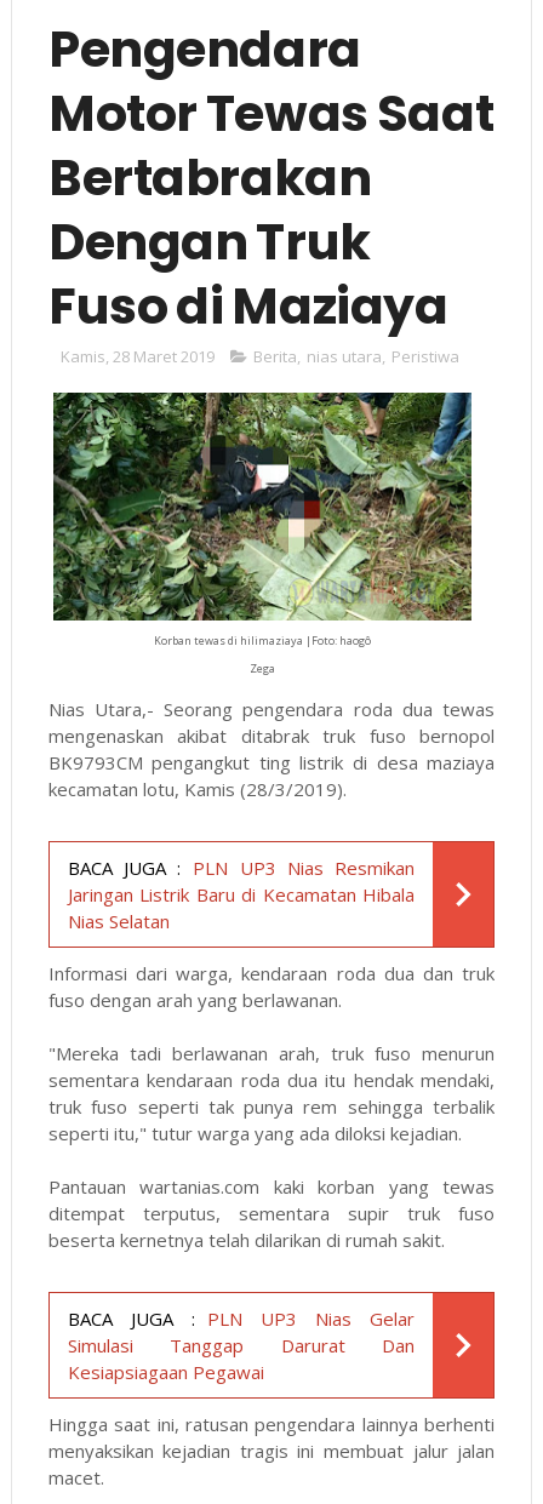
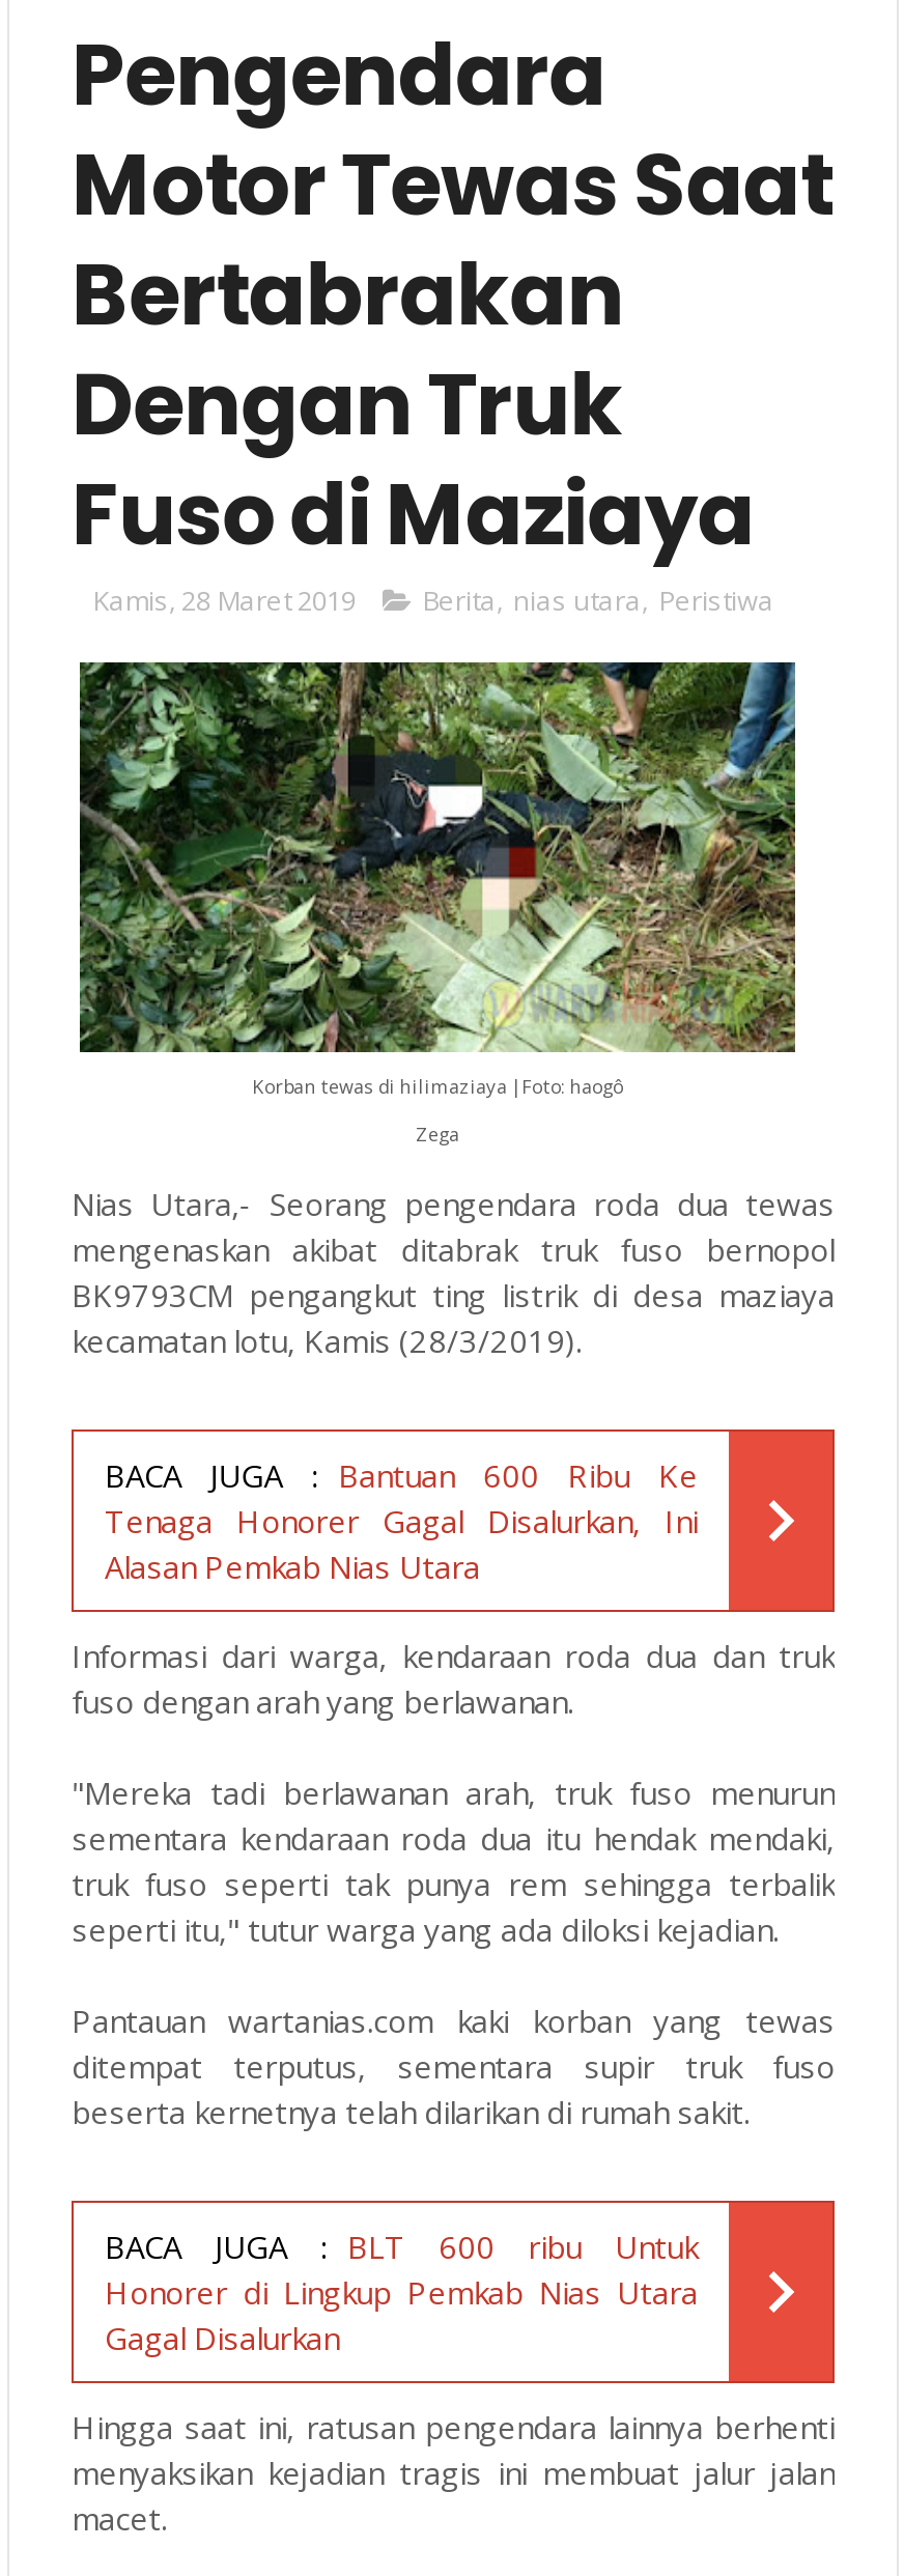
[68,856,415,933] BACA JUGA : PLN UP3 Nias Resmikan | Jaringan Listrik Baru di Kecamatan Hibala | Nias Selatan -> [105,1455,698,1587] BACA JUGA : Bantuan 600 Ribu Ke | Tenaga Honorer Gagal Disalurkan, Ini | Alasan Pemkab Nias Utara
[68,1307,415,1384] BACA JUGA : PLN UP3 Nias Gelar | Simulasi Tanggap Darurat Dan | Kesiapsiagaan Pegawai -> [105,2226,698,2359] BACA JUGA : BLT 600 ribu Untuk | Honorer di Lingkup Pemkab Nias Utara | Gagal Disalurkan

